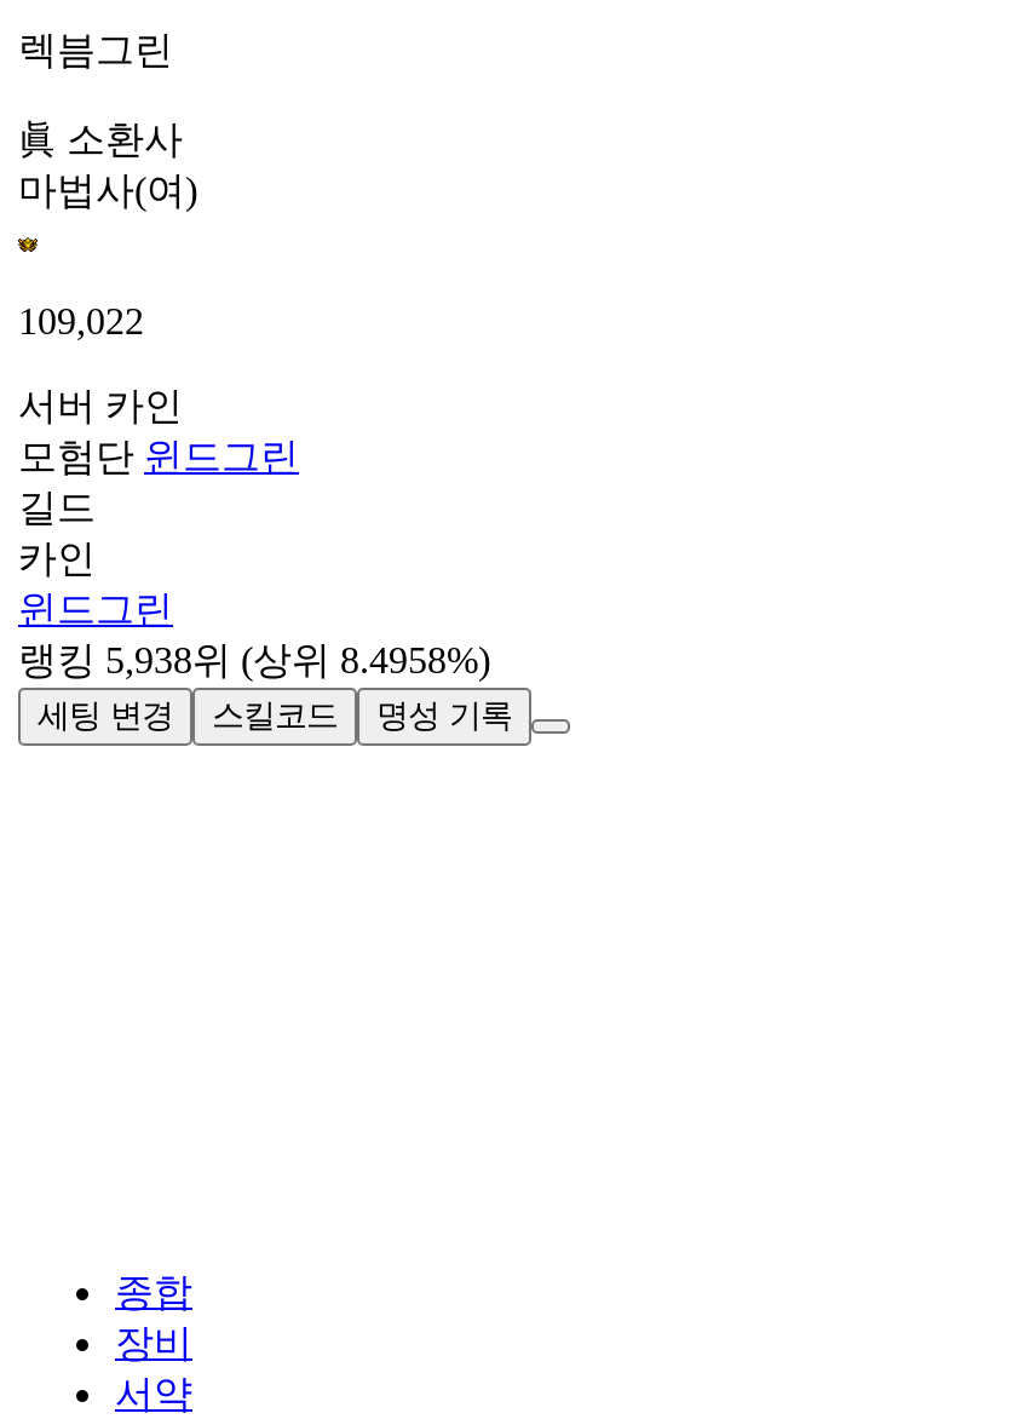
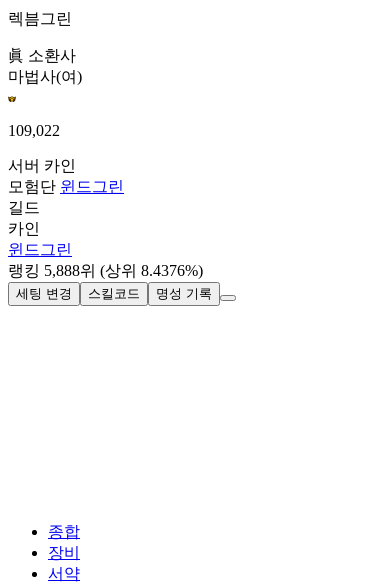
[18,639,490,680] 랭킹 5,938위 (상위 8.4958%) -> [8,262,203,279] 랭킹 5,888위 (상위 8.4376%)

